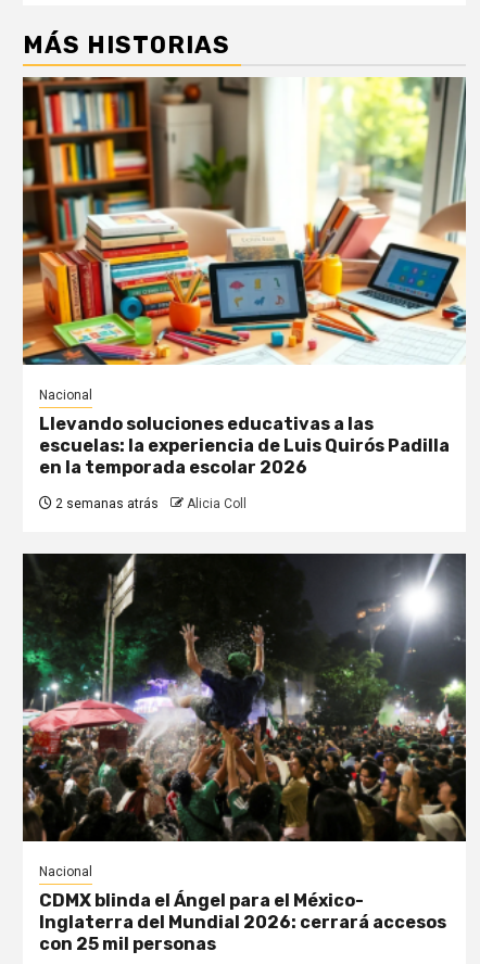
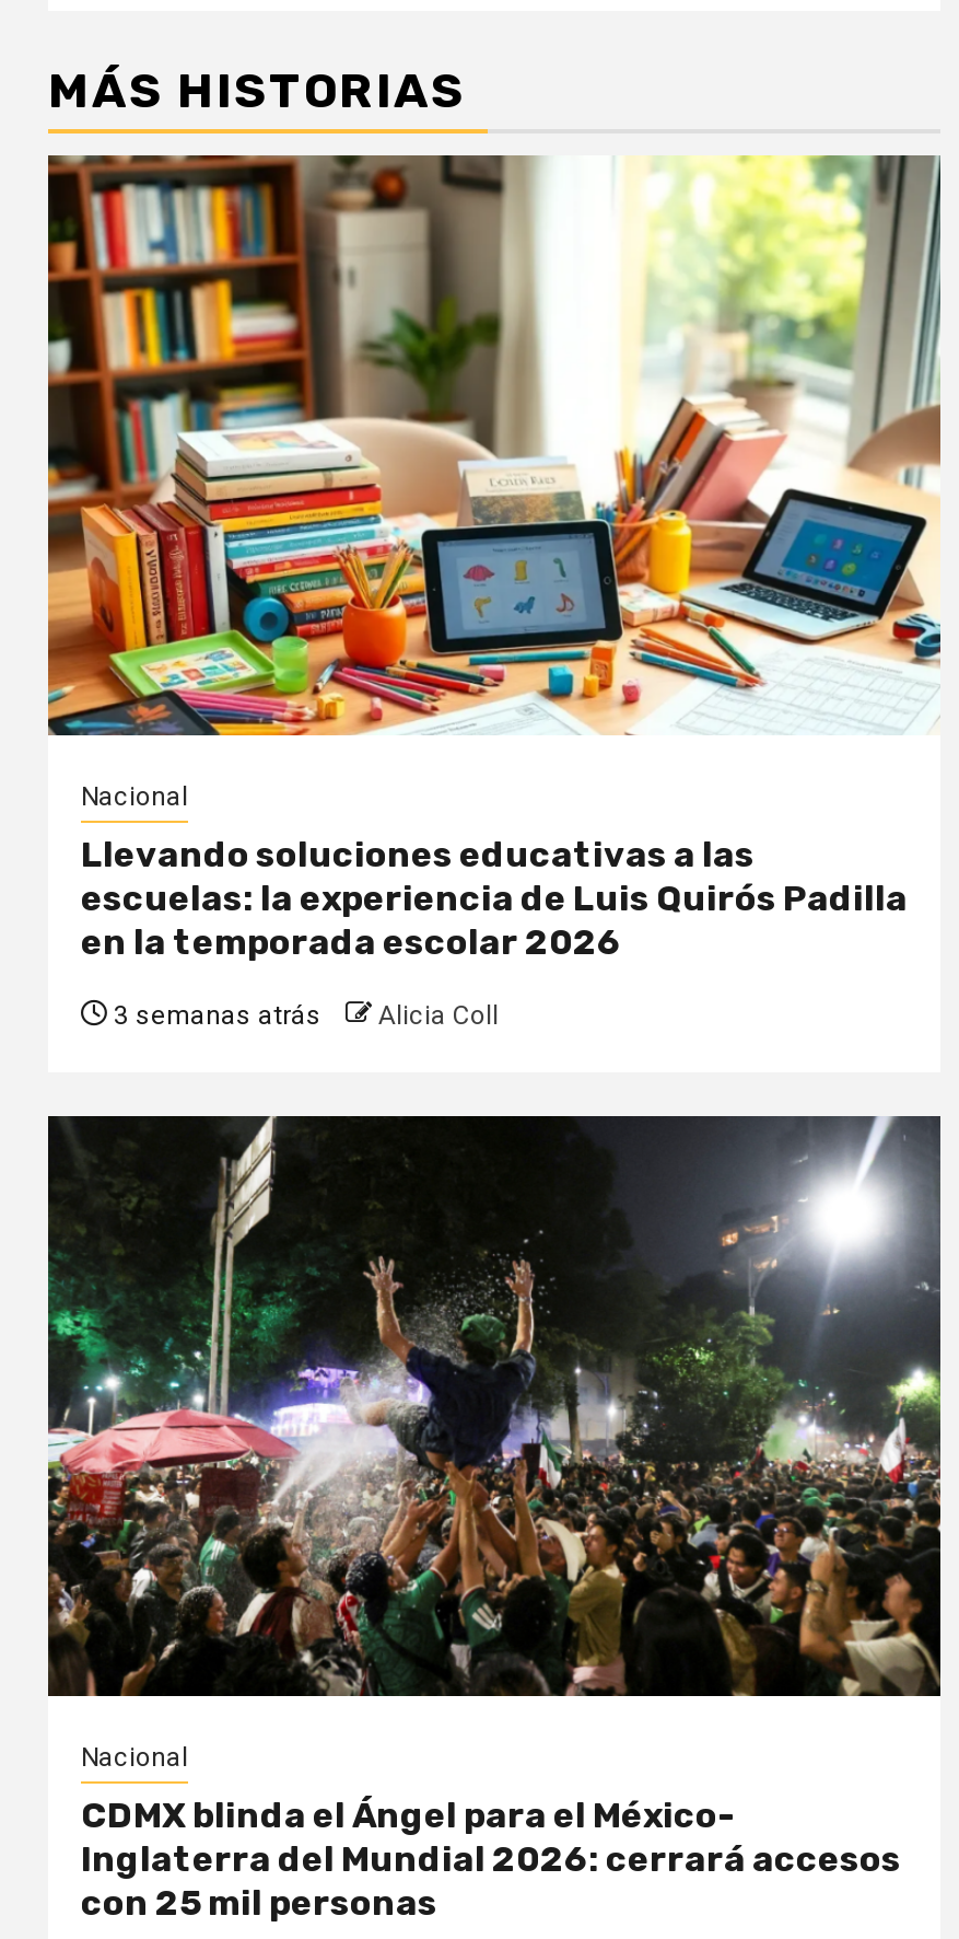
[52,496,159,511] 2 semanas atrás -> [107,999,321,1030] 3 semanas atrás

